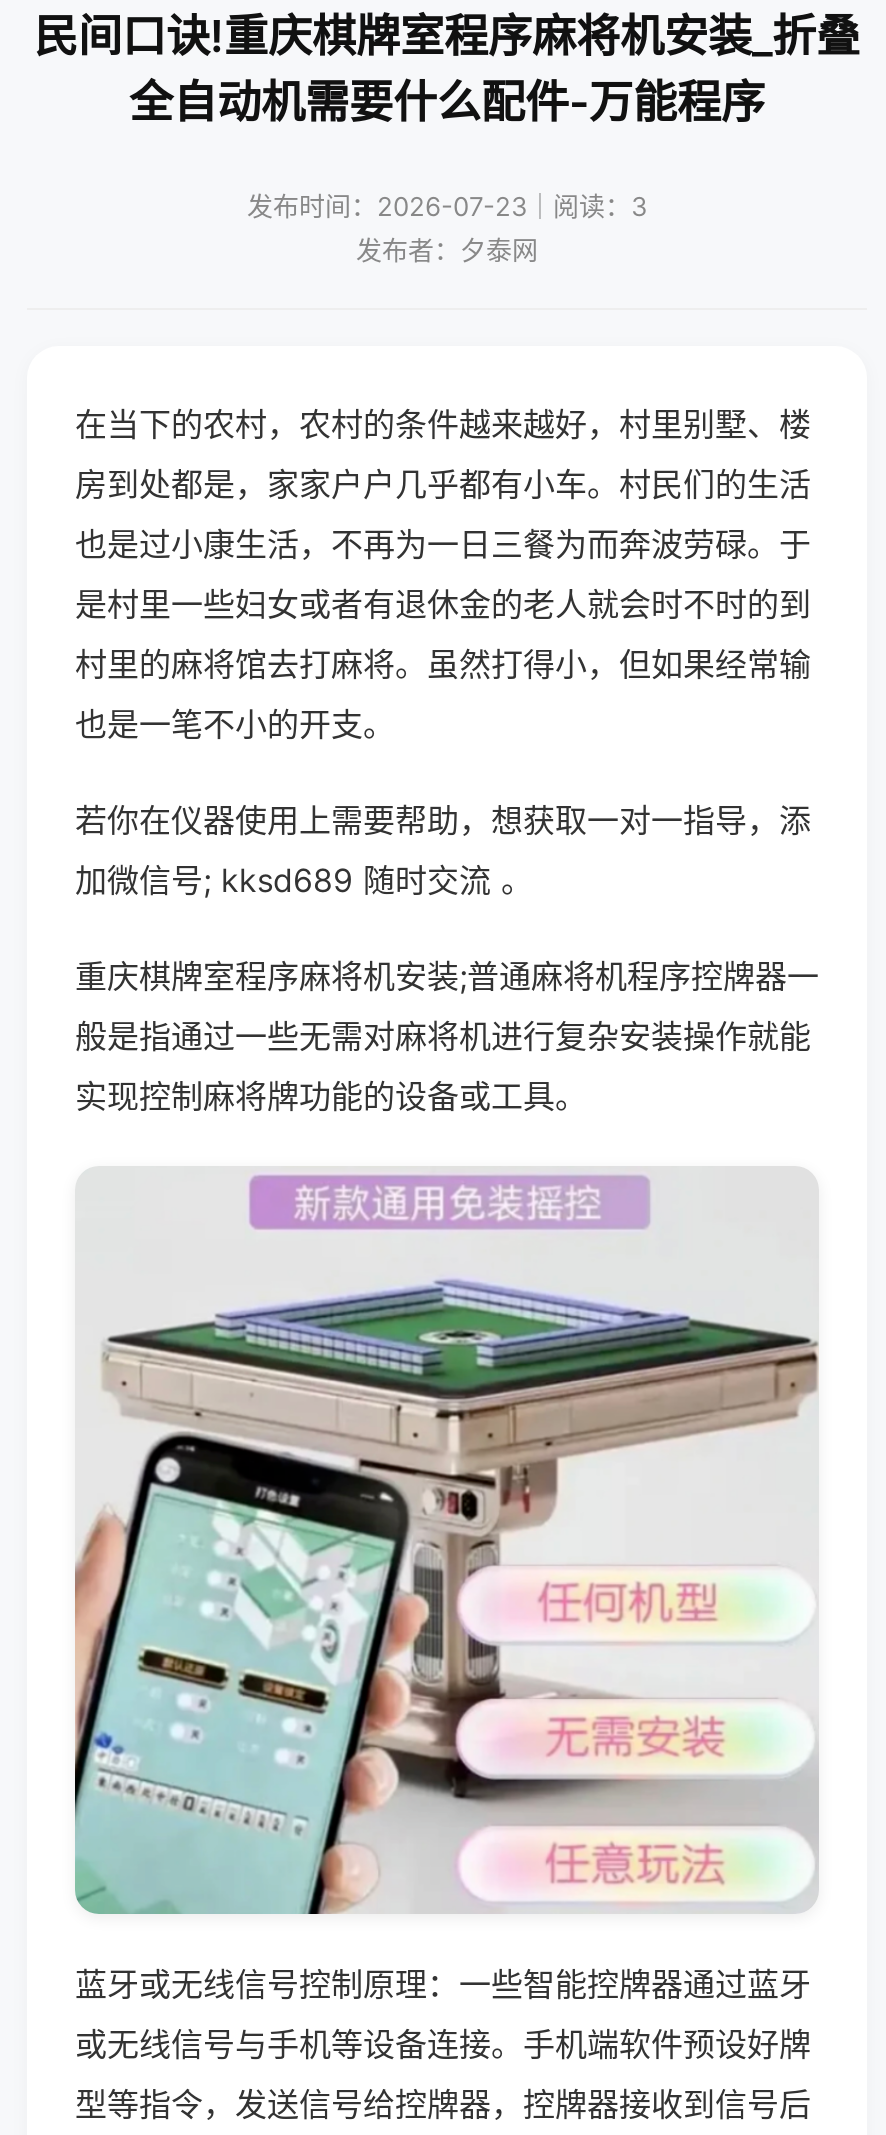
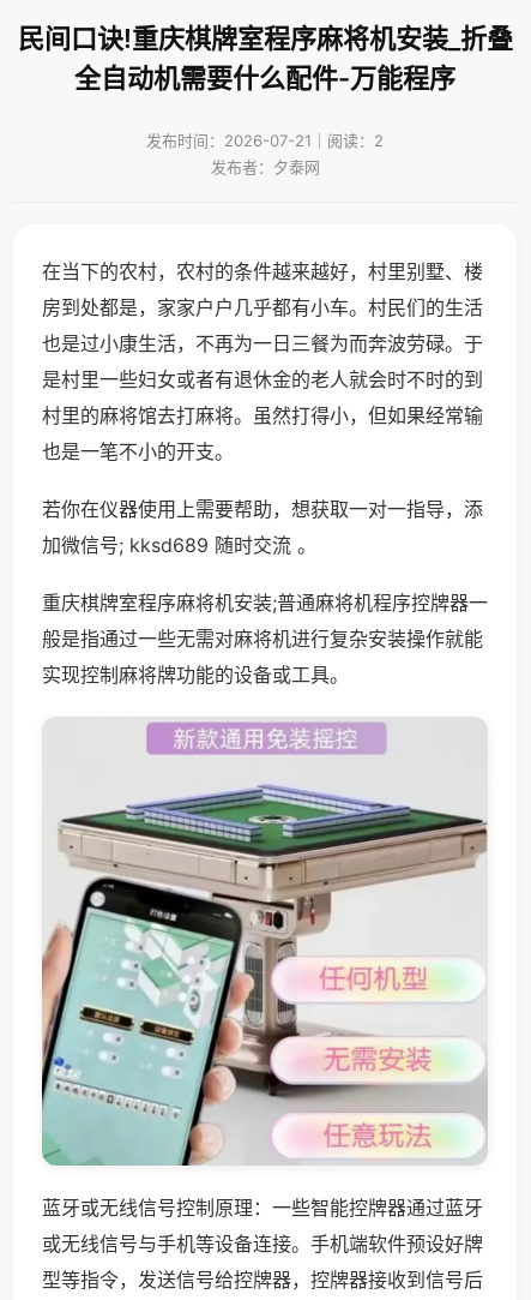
[247,190,647,222] 发布时间：2026-07-23｜阅读：3 -> [146,131,384,150] 发布时间：2026-07-21｜阅读：2

